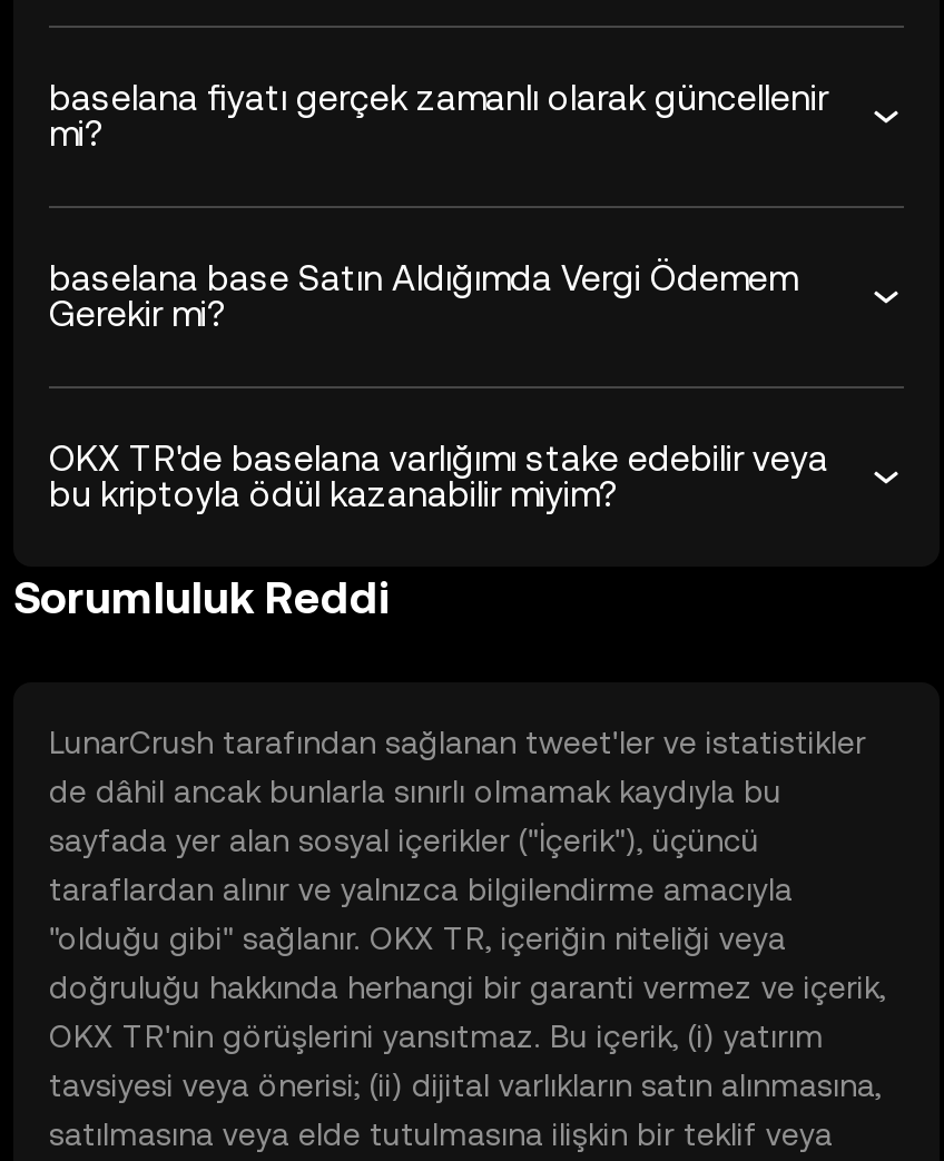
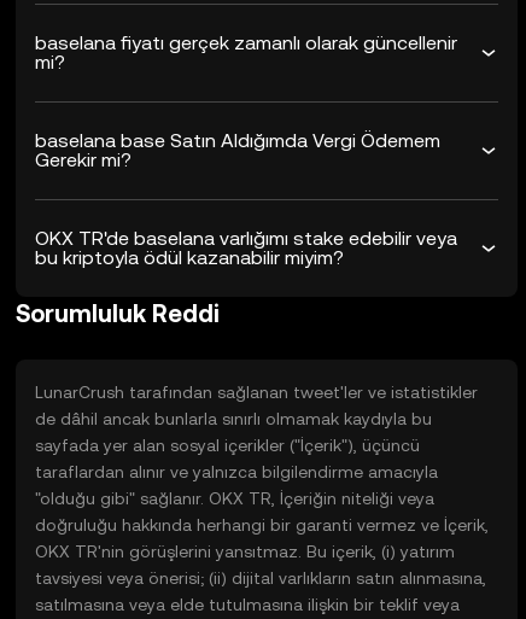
[49,921,786,956] "olduğu gibi" sağlanır. OKX TR, içeriğin niteliği veya -> [35,489,434,508] "olduğu gibi" sağlanır. OKX TR, İçeriğin niteliği veya
[49,970,886,1005] doğruluğu hakkında herhangi bir garanti vermez ve içerik, -> [35,515,489,535] doğruluğu hakkında herhangi bir garanti vermez ve İçerik,

